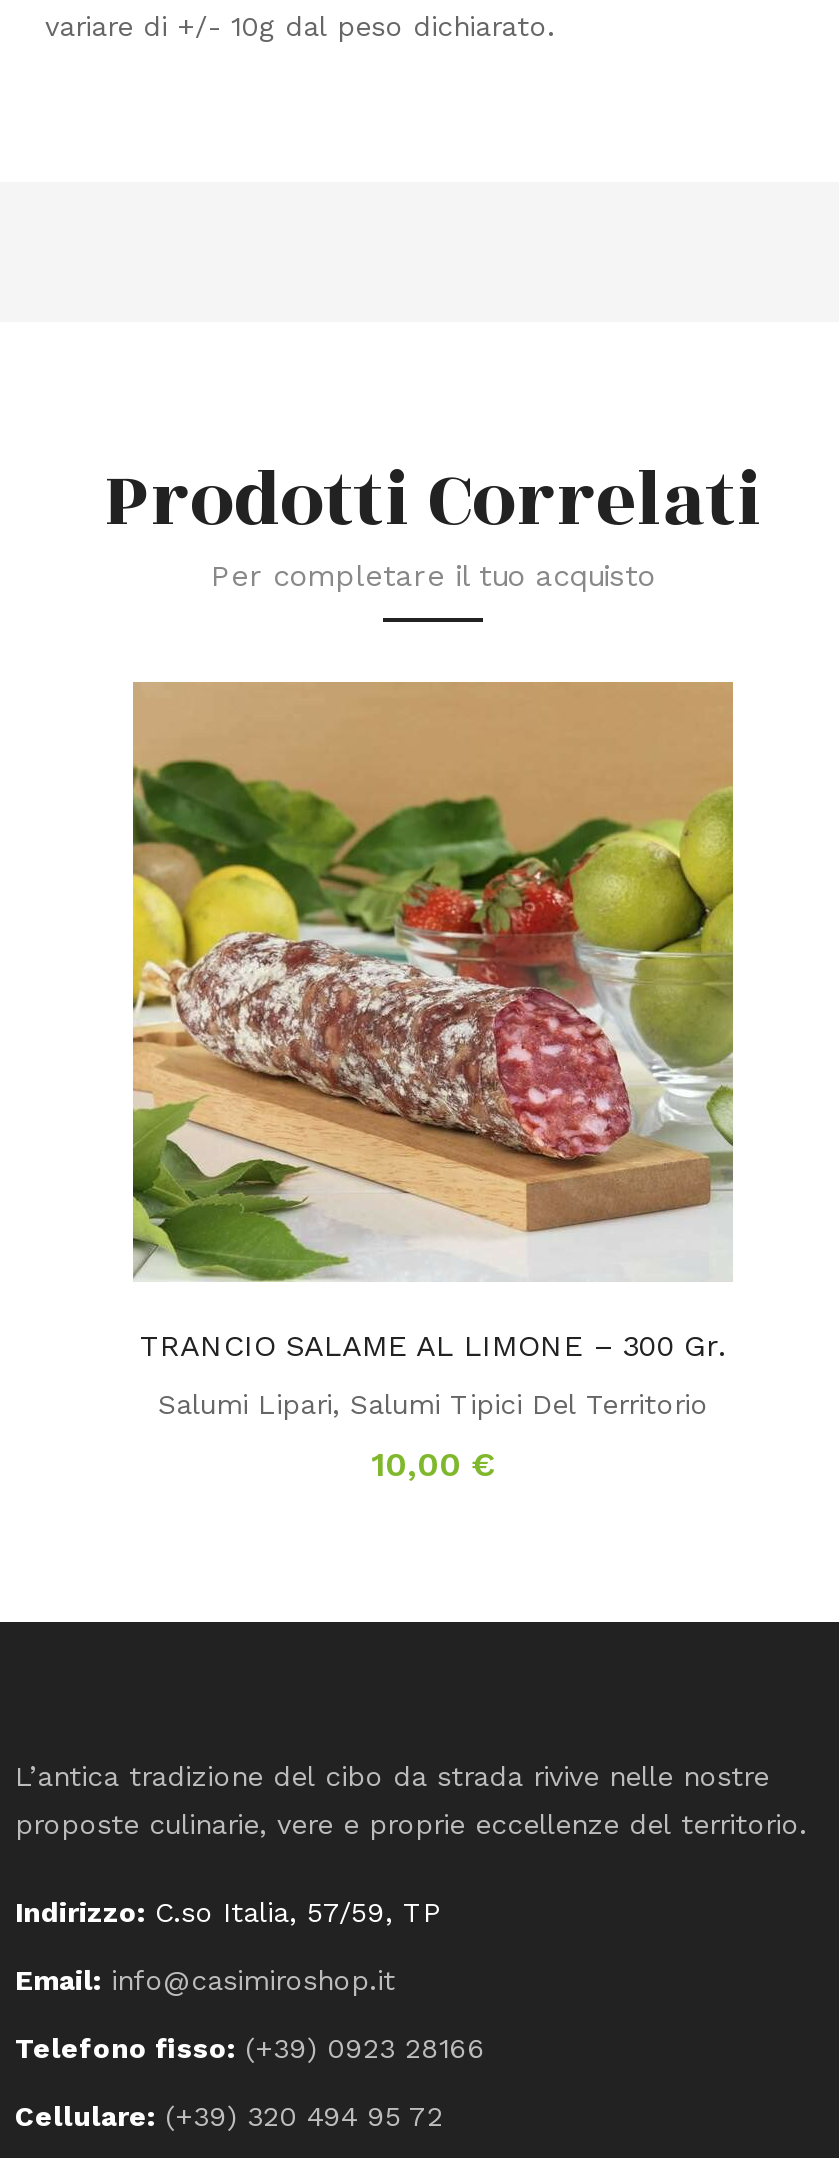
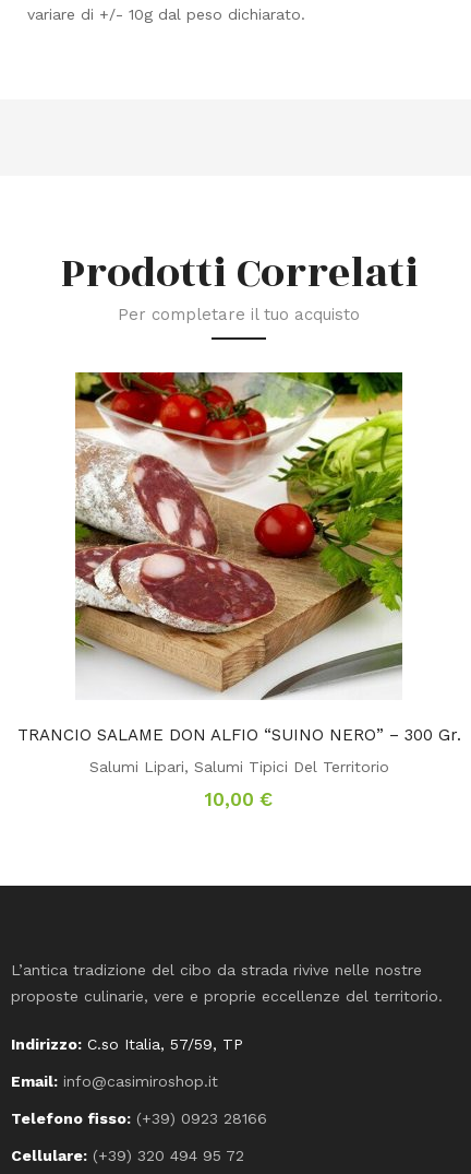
[131,680,735,1364] [image] | TRANCIO SALAME AL LIMONE – 300 Gr. -> [17,371,461,745] [image] | TRANCIO SALAME DON ALFIO “SUINO NERO” – 300 Gr.

